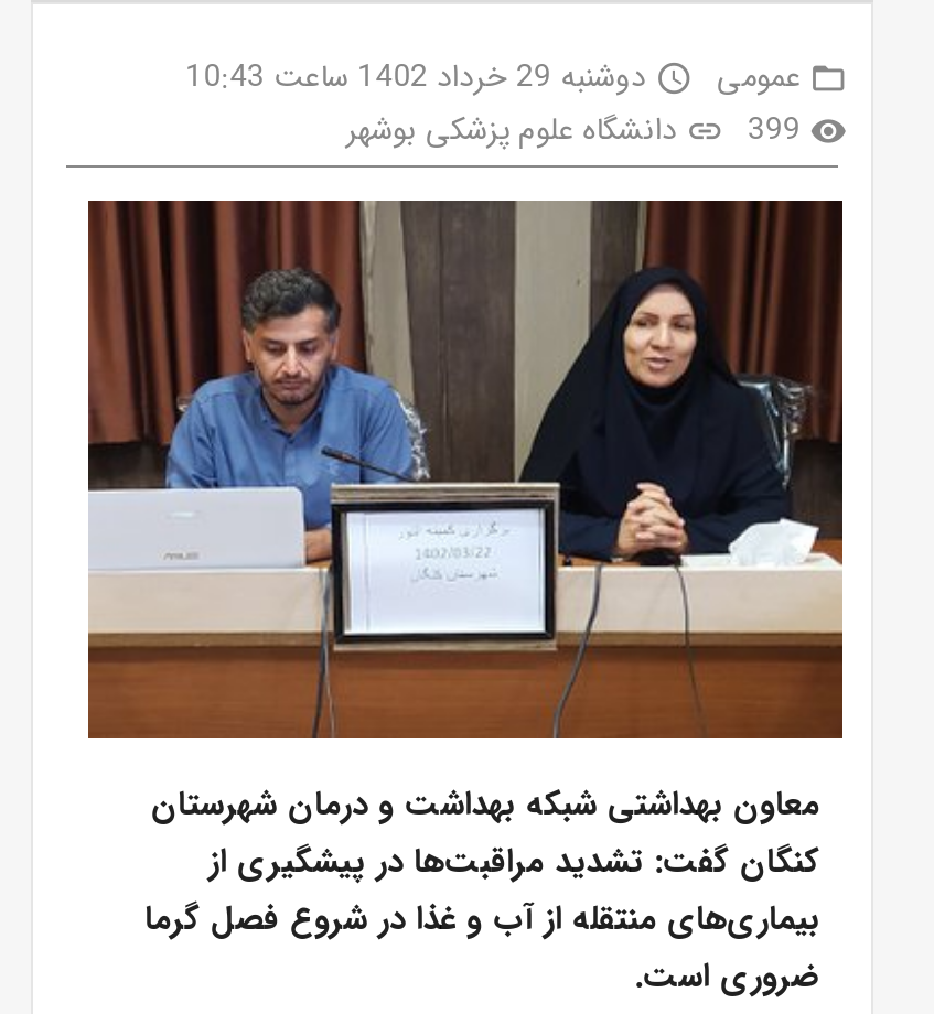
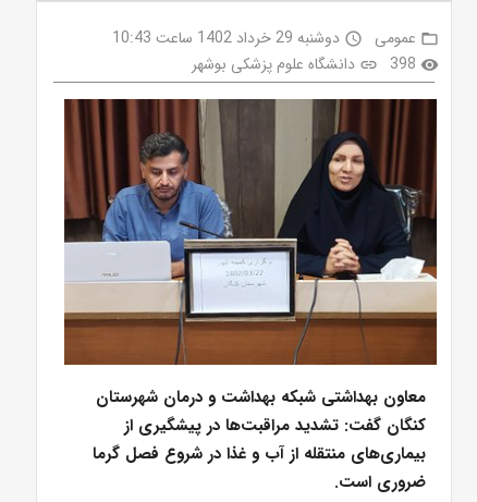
[748,106,801,154] 399 -> [390,52,416,76] 398

